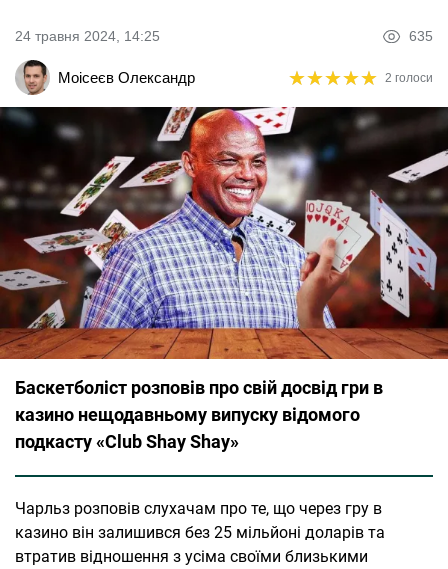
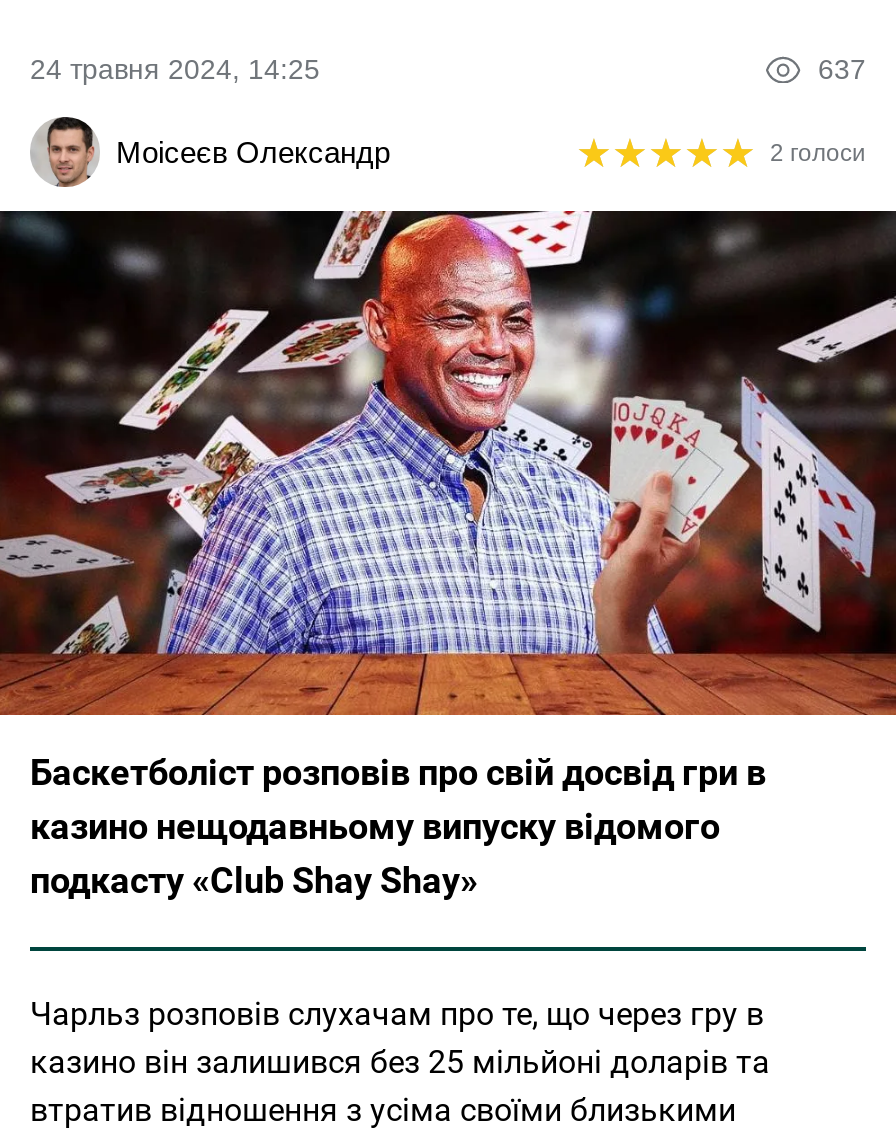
[409,28,433,44] 635 -> [818,53,866,85] 637

